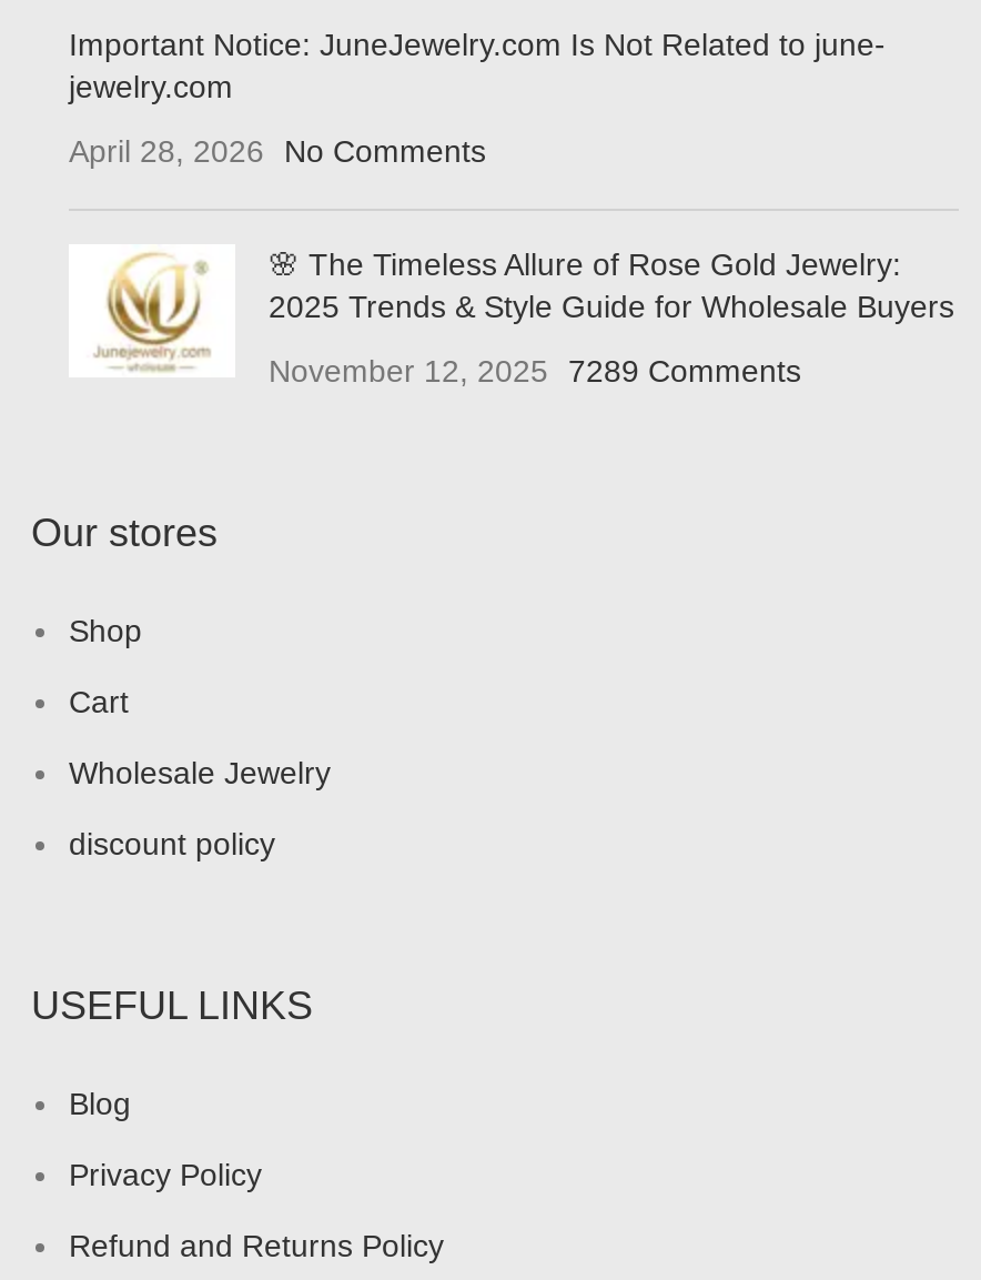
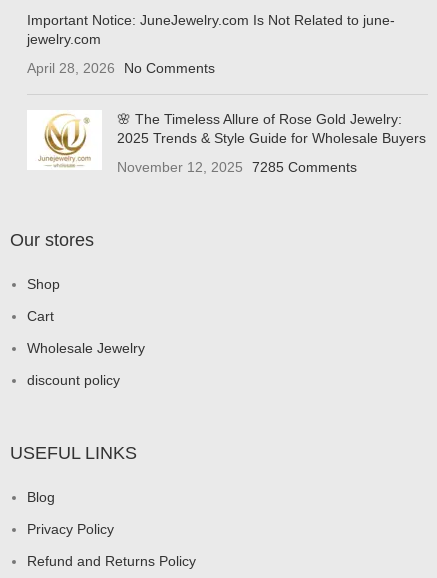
[269,353,801,389] November 12, 2025 7289 Comments -> [117,159,357,175] November 12, 2025 7285 Comments

